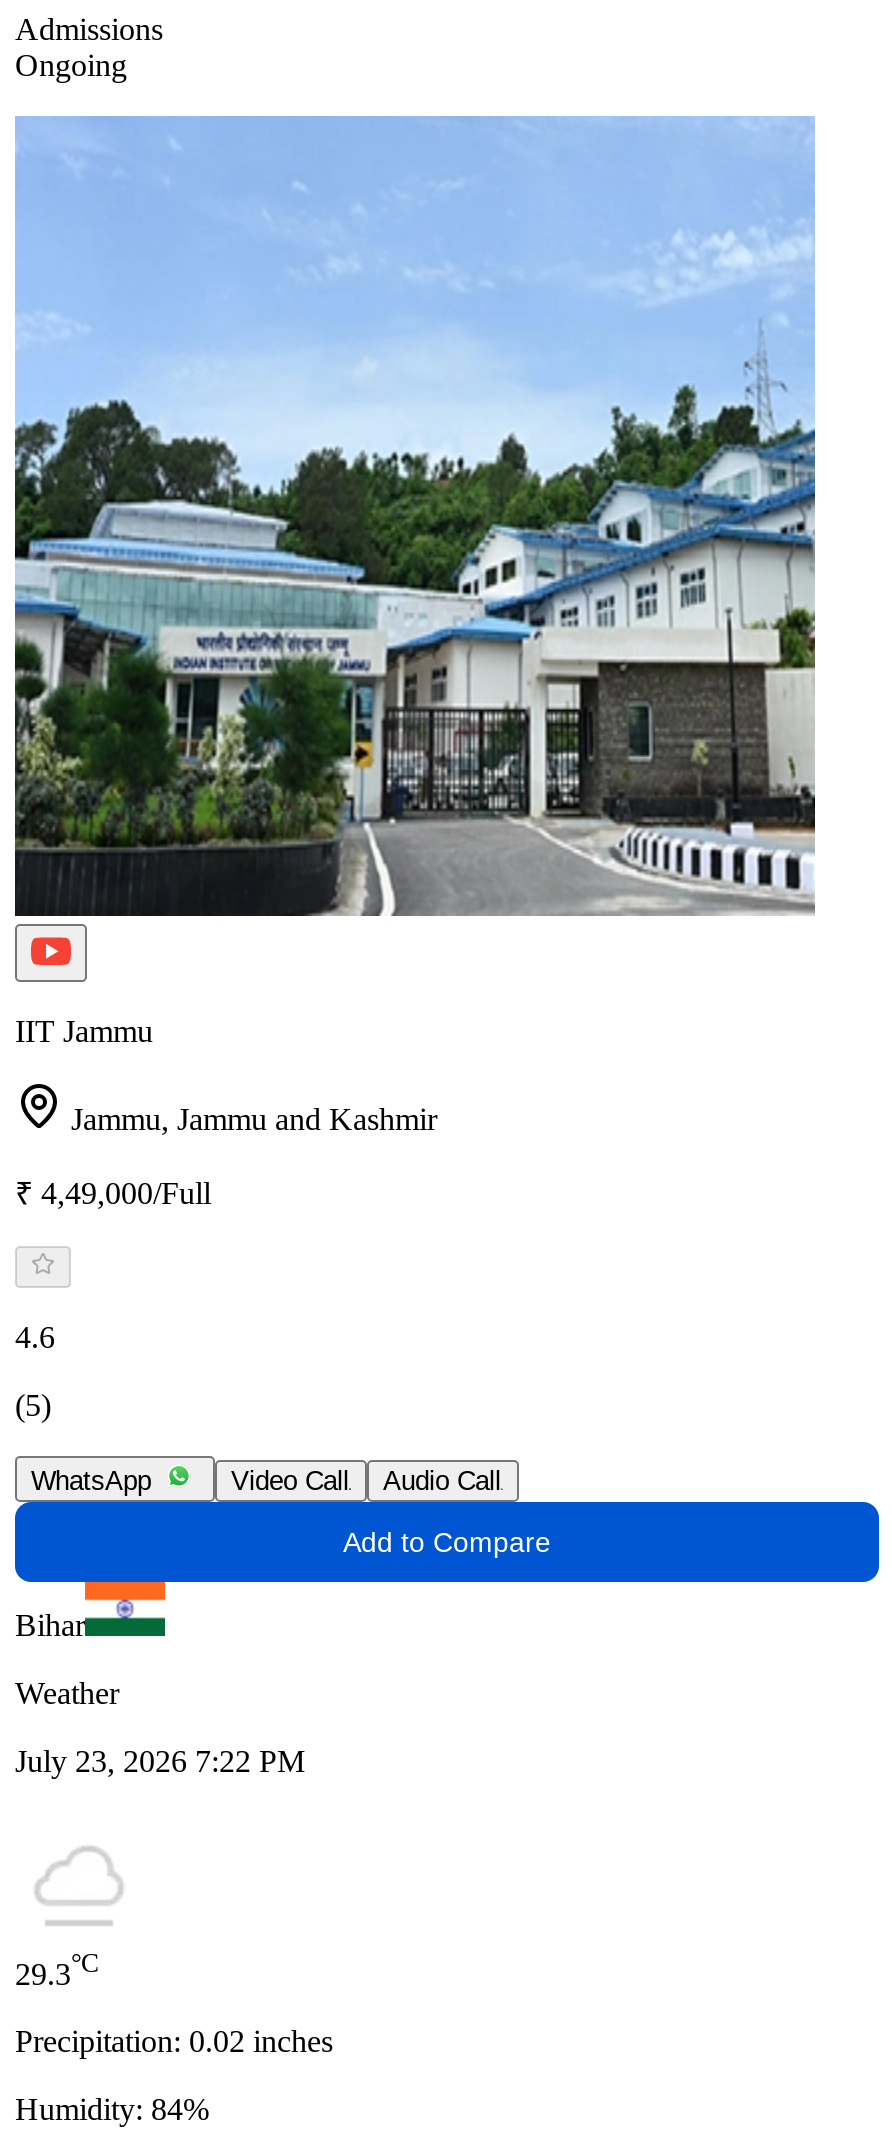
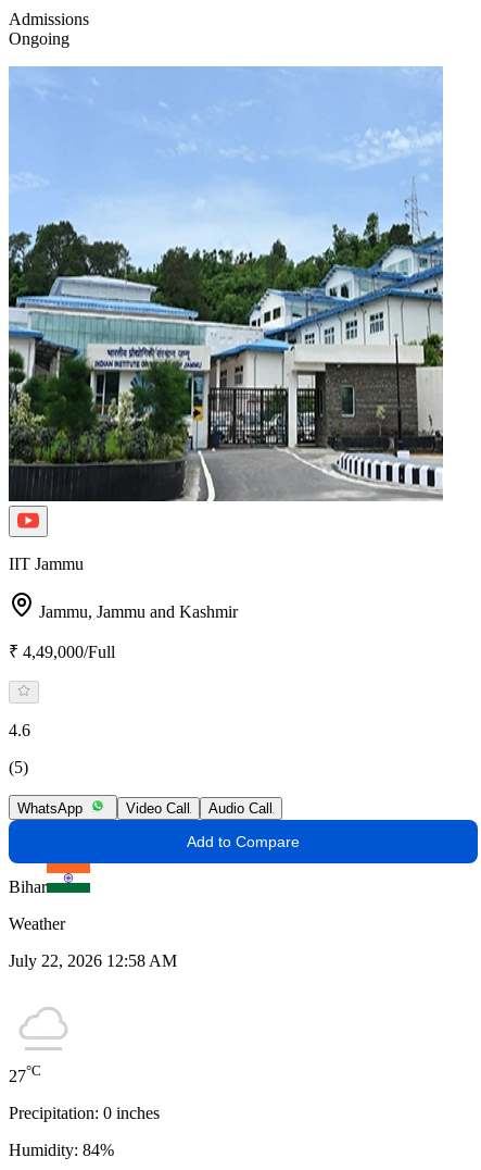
[15,1743,305,1777] July 23, 2026 7:22 PM -> [9,951,177,970] July 22, 2026 12:58 AM
[15,1947,99,1990] 29.3°C -> [9,1062,41,1085] 27°C
[15,2024,333,2058] Precipitation: 0.02 inches -> [9,1104,160,1122] Precipitation: 0 inches

